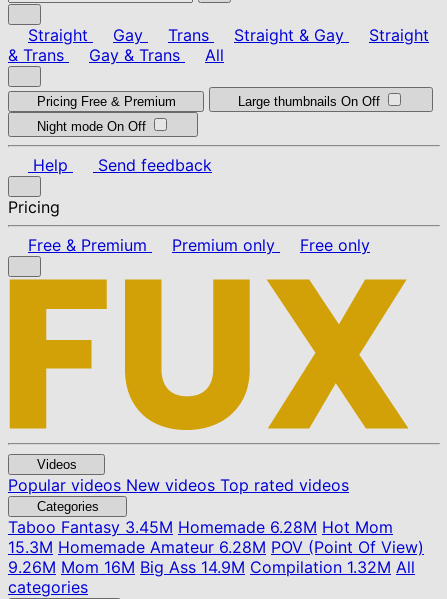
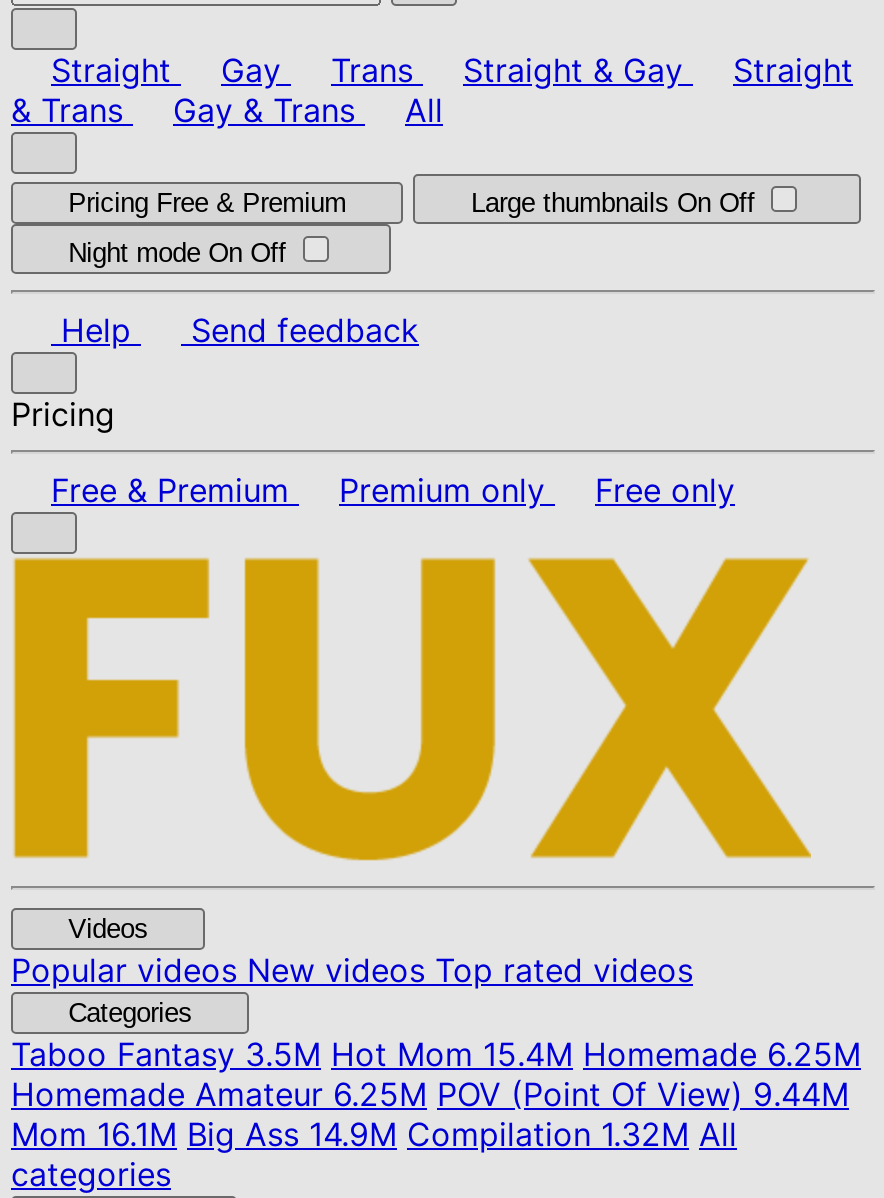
[8,517,424,577] Taboo Fantasy3.45M Homemade 6.28M Hot Mom | 15.3M Homemade Amateur 6.28M POV (Point Of View) | 9.26M Mom 16M Big Ass 14.9M Compilation 1.32M All -> [11,1034,861,1154] Taboo Fantasy3.5M Hot Mom 15.4M Homemade 6.25M | Homemade Amateur 6.25M POV (Point Of View) 9.44M | Mom 16.1M Big Ass 14.9M Compilation 1.32M All

